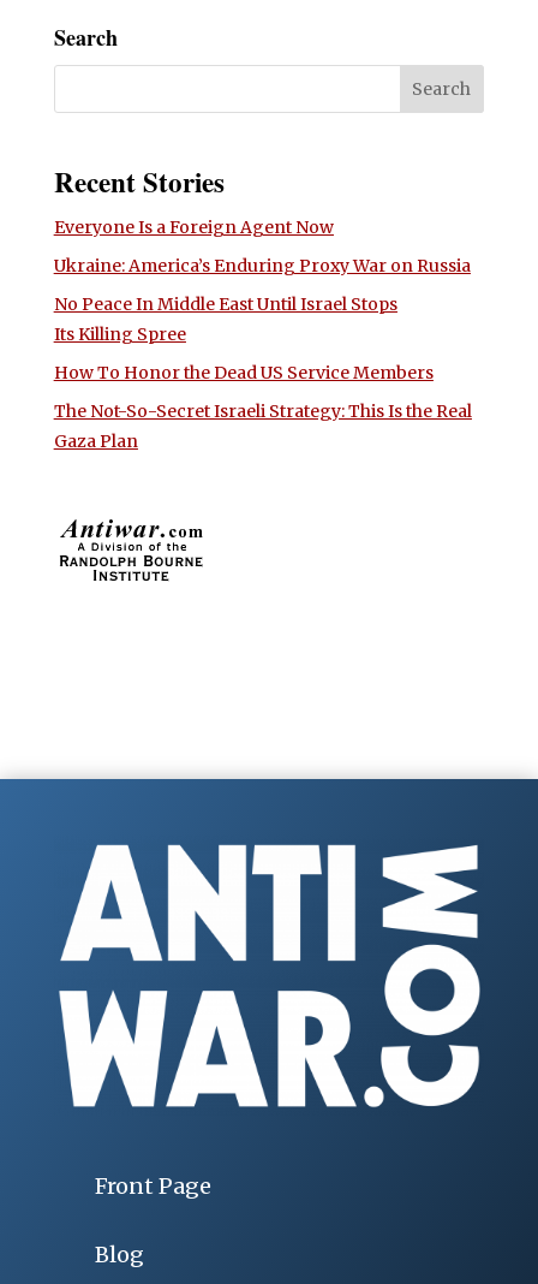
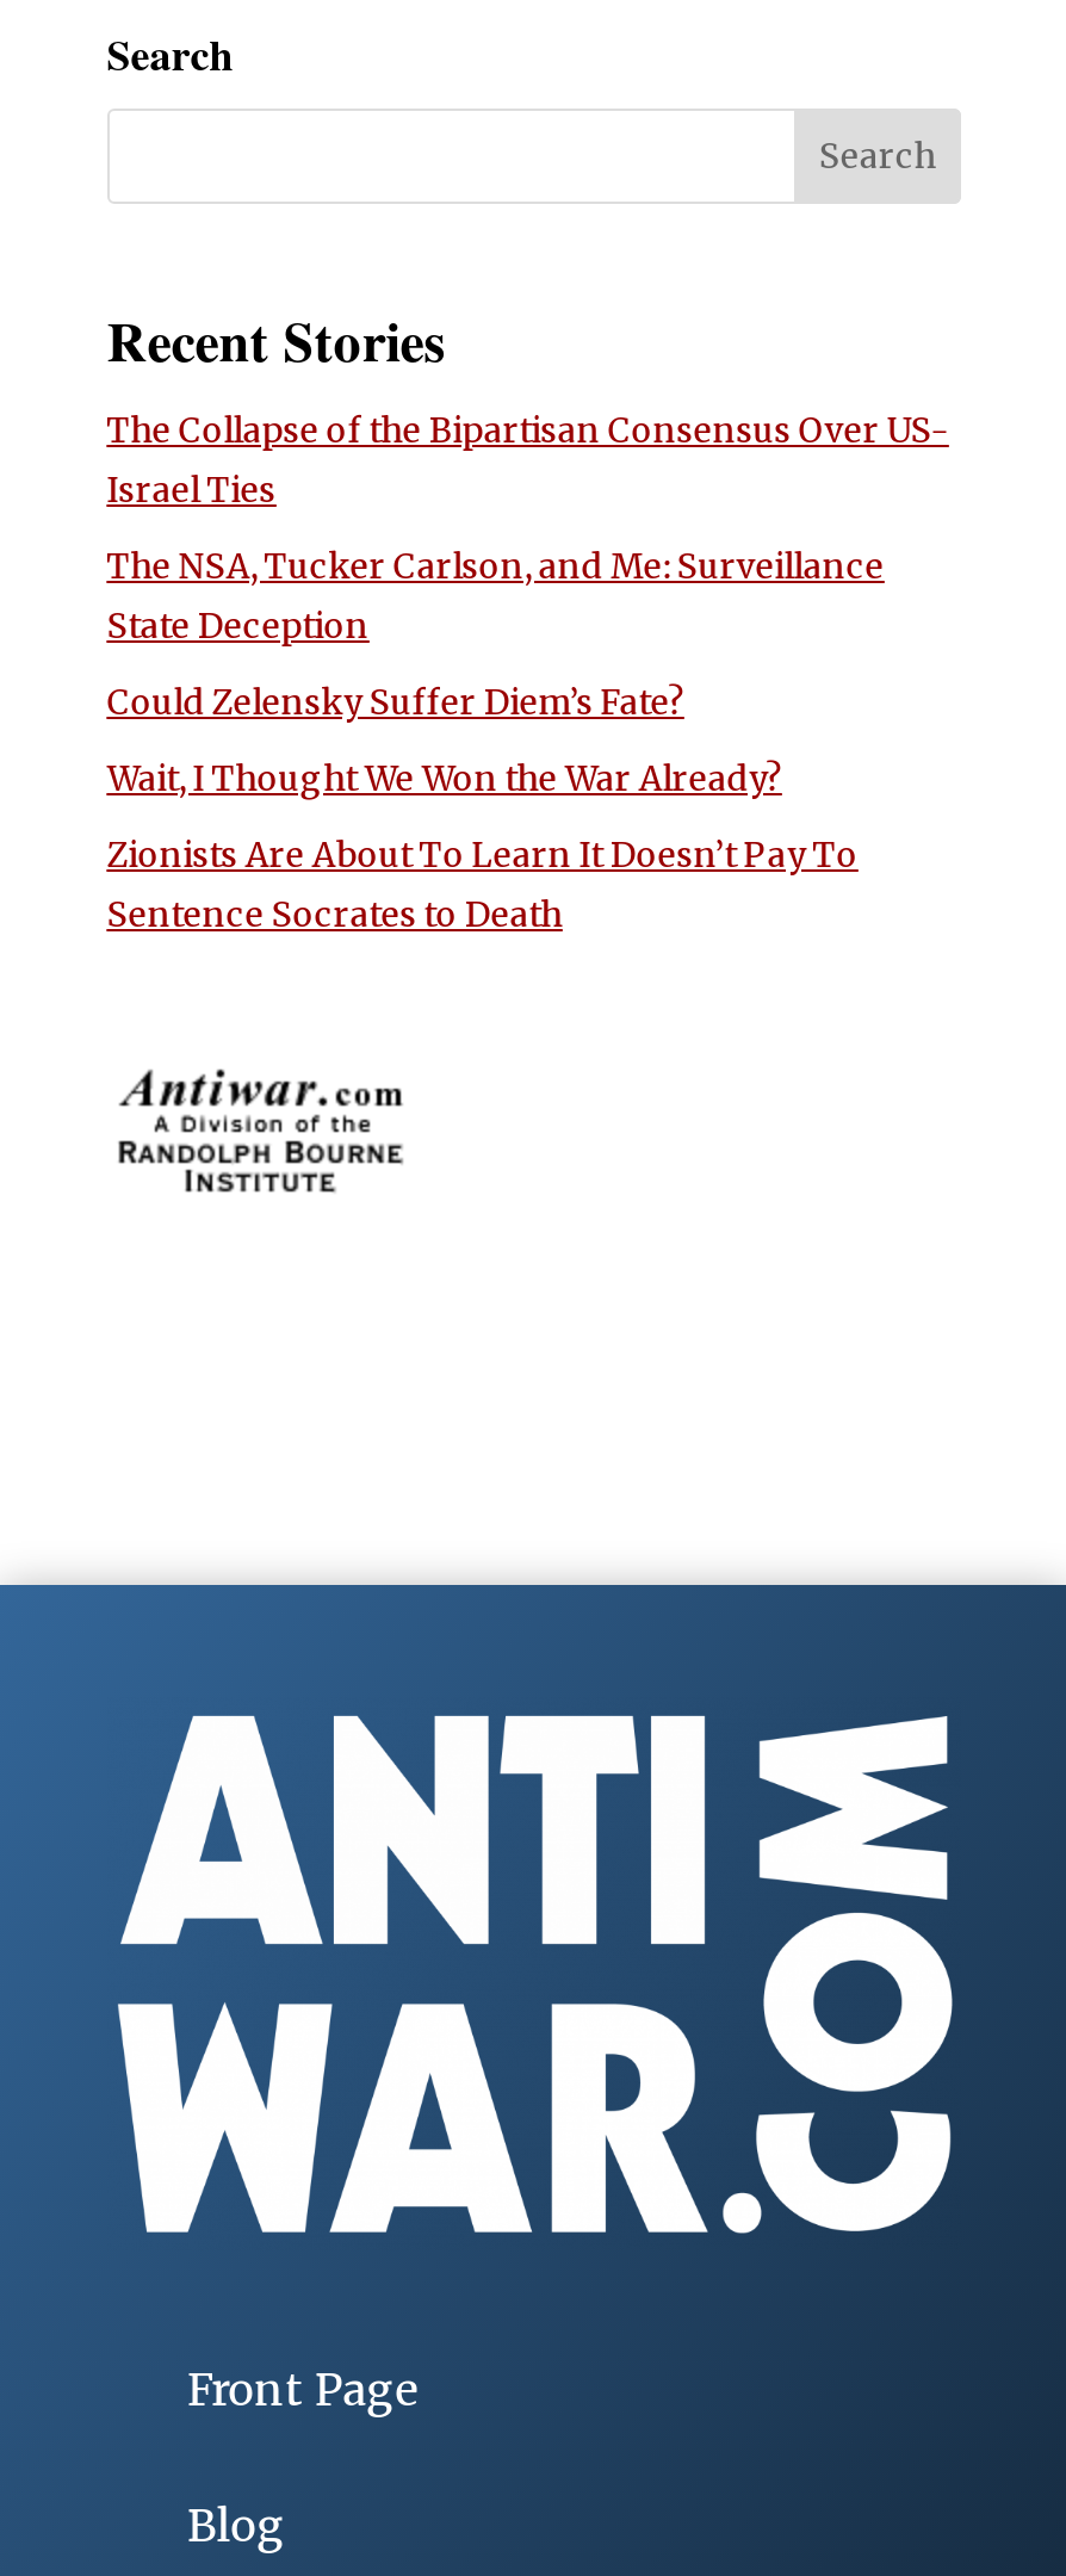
[54,217,334,238] Everyone Is a Foreign Agent Now -> [107,409,949,512] The Collapse of the Bipartisan Consensus Over US- | Israel Ties
[54,255,471,277] Ukraine: America’s Enduring Proxy War on Russia -> [107,545,884,648] The NSA, Tucker Carlson, and Me: Surveillance | State Deception
[54,293,397,345] No Peace In Middle East Until Israel Stops | Its Killing Spree -> [107,681,684,724] Could Zelensky Suffer Diem’s Fate?
[54,362,433,384] How To Honor the Dead US Service Members -> [107,758,782,800] Wait, I Thought We Won the War Already?
[54,400,472,452] The Not-So-Secret Israeli Strategy: This Is the Real | Gaza Plan -> [107,834,858,936] Zionists Are About To Learn It Doesn’t Pay To | Sentence Socrates to Death

